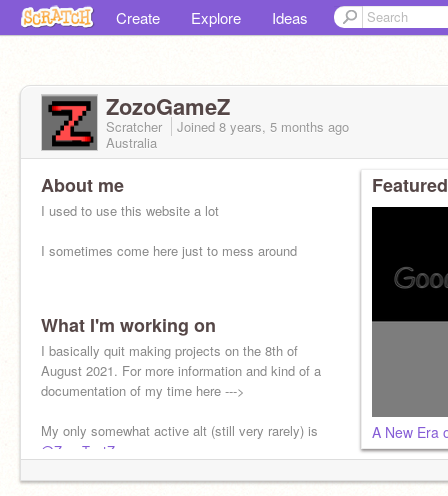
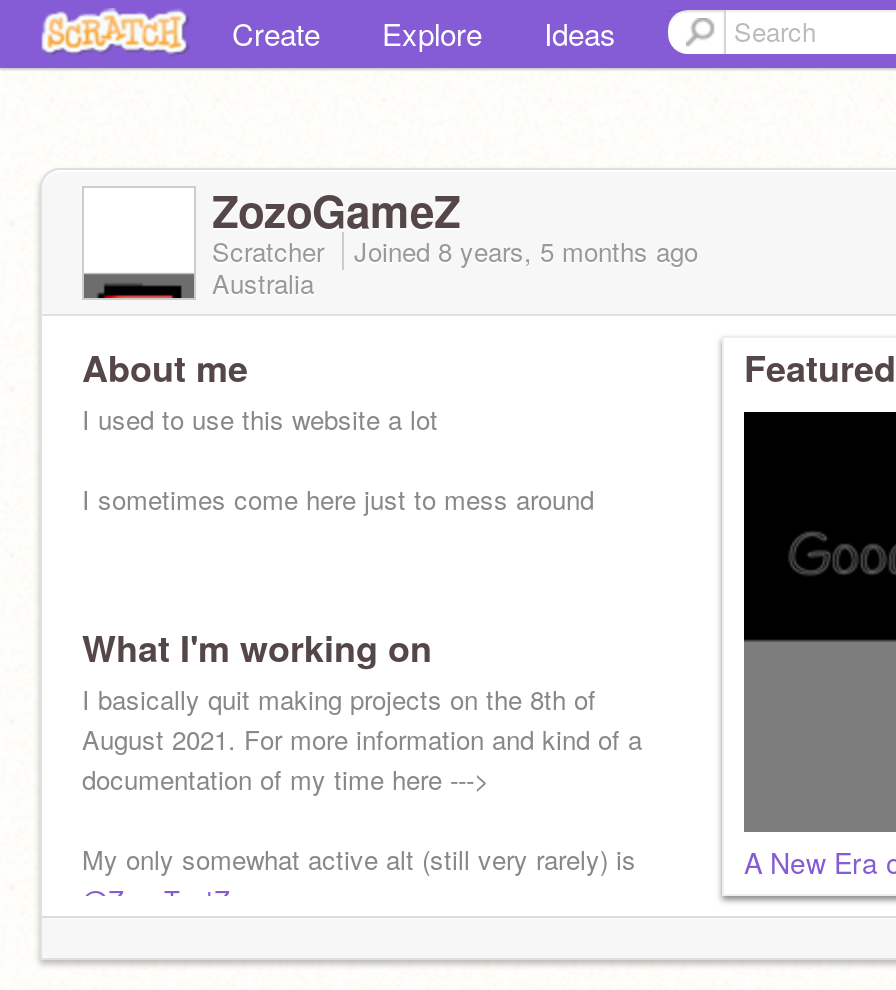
[41,95,98,151] [image] -> [84,188,194,300] [image]

